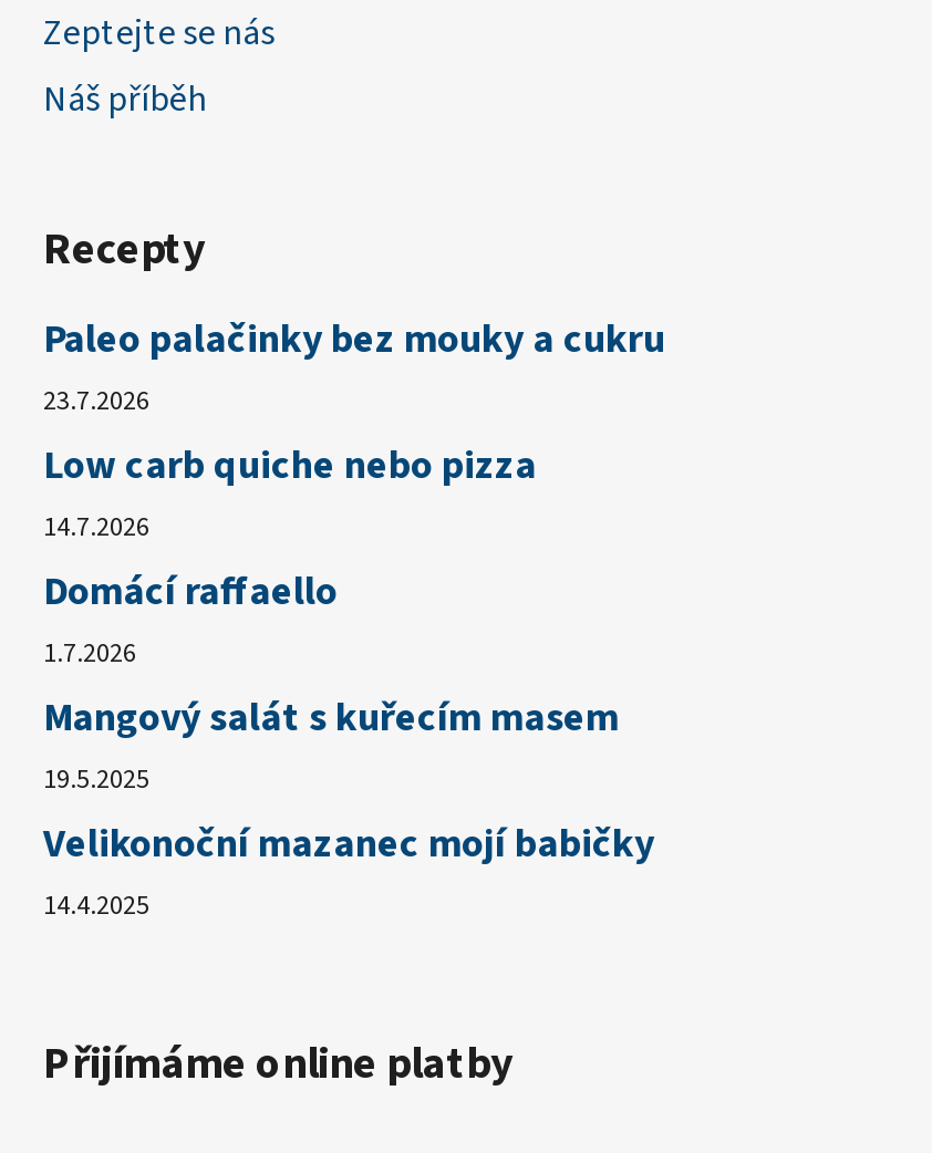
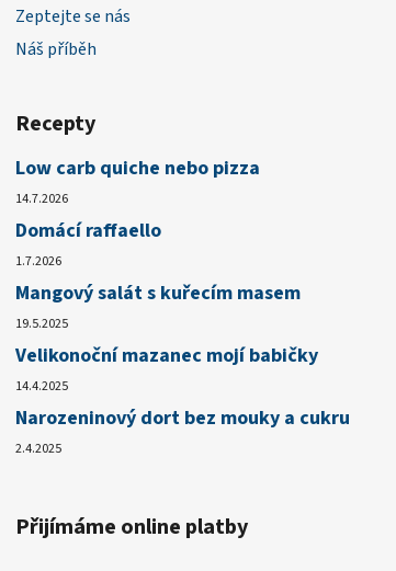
[43,312,665,421] Paleo palačinky bez mouky a cukru | 23.7.2026 -> none
moved [43,438,654,925] -> [15,155,318,396]: Low carb quiche nebo pizza | 14.7.2026 | Domácí raffaello | 1.7.2026 | Mangový salát s kuřecím masem | 19.5.2025 | Velikonoční mazanec mojí babičky | 14.4.2025
none -> [15,405,350,458] Narozeninový dort bez mouky a cukru | 2.4.2025

